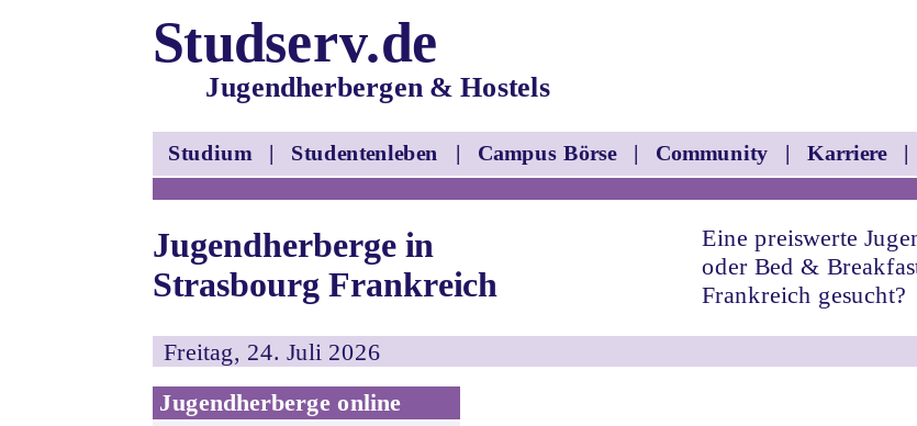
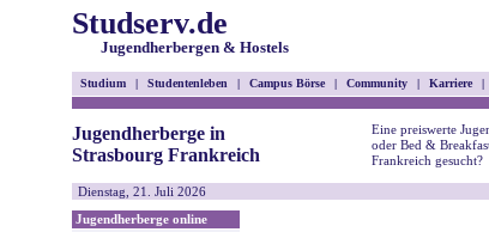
[164,338,381,365] Freitag, 24. Juli 2026 -> [78,184,206,199] Dienstag, 21. Juli 2026

